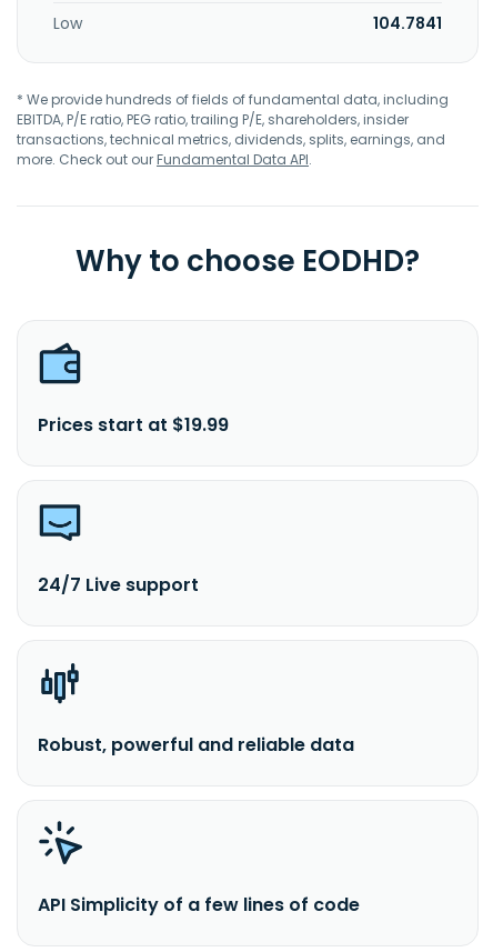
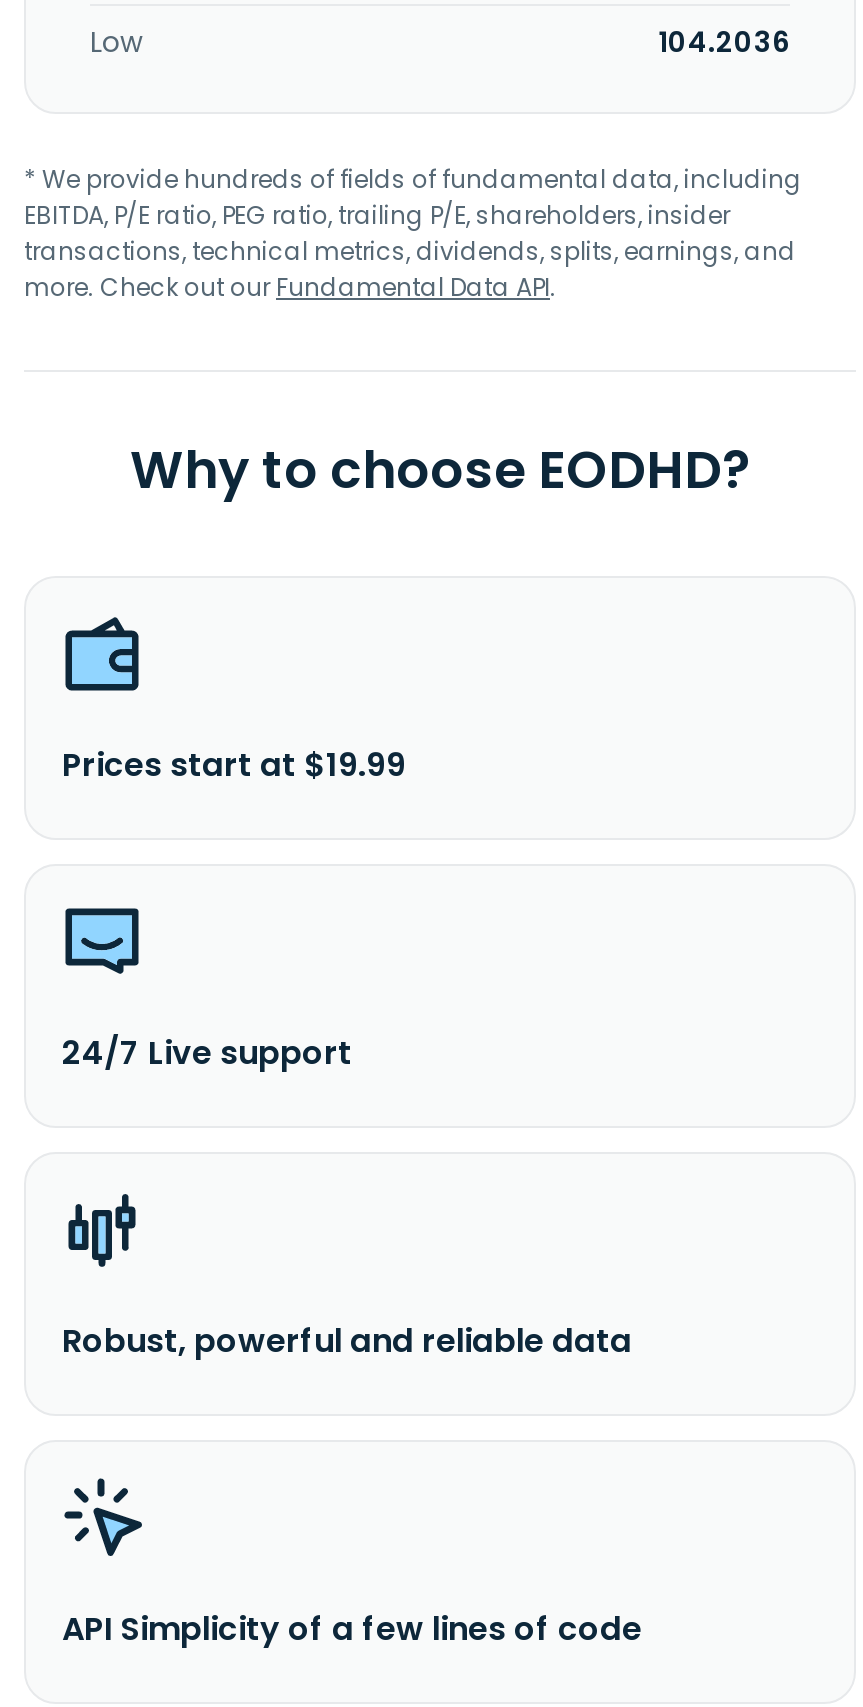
[373,12,442,34] 104.7841 -> [658,22,790,62] 104.2036

